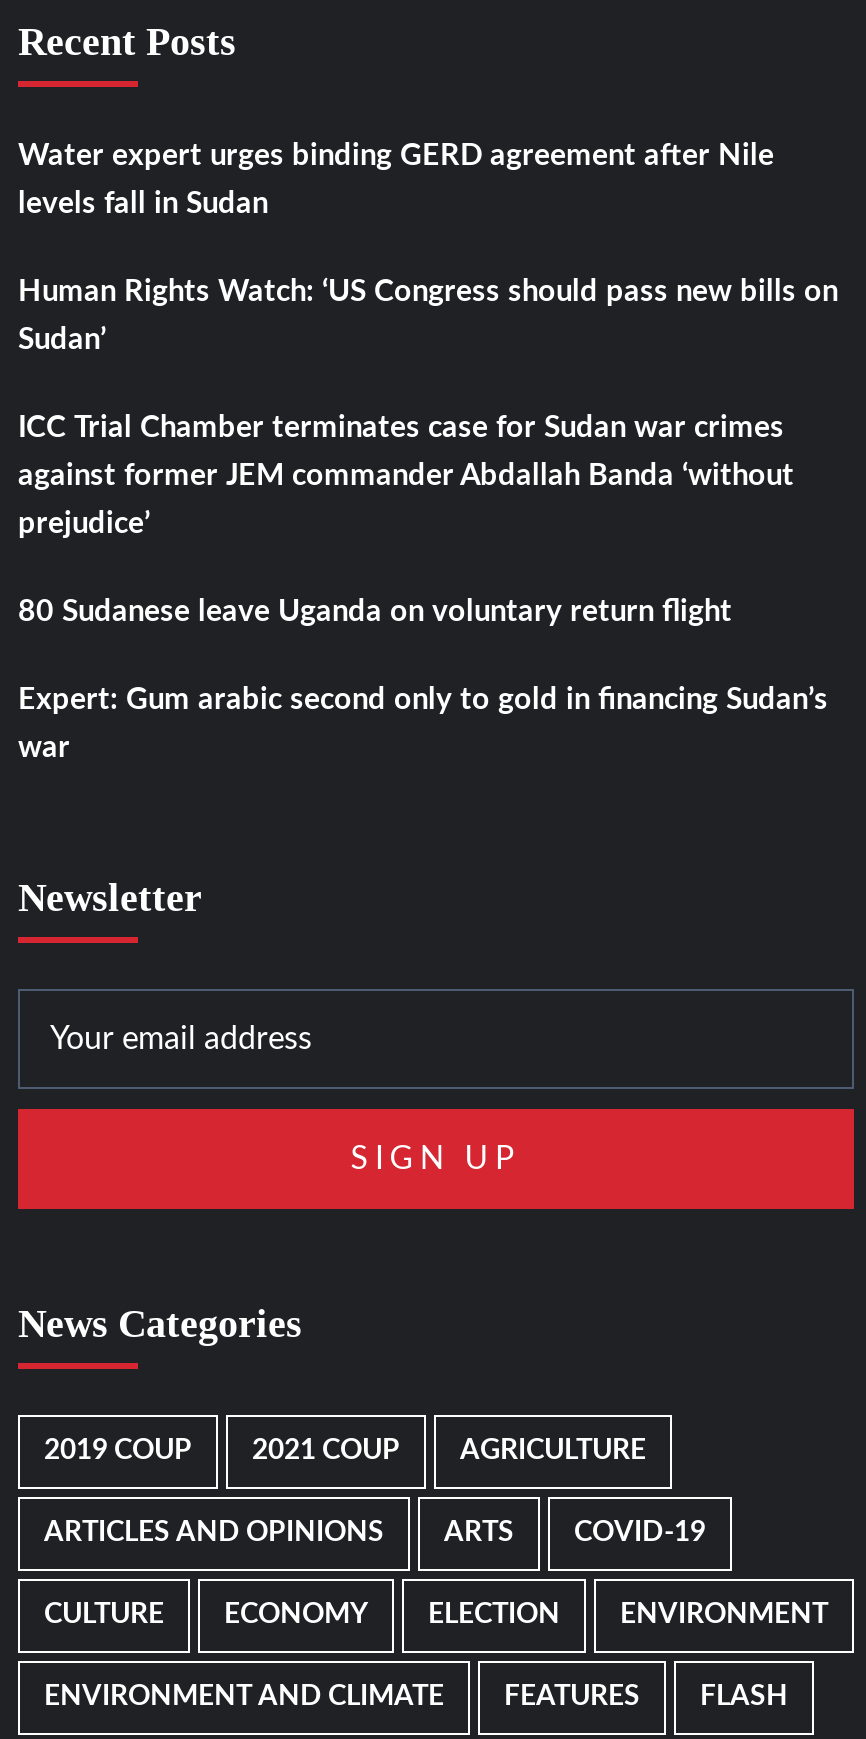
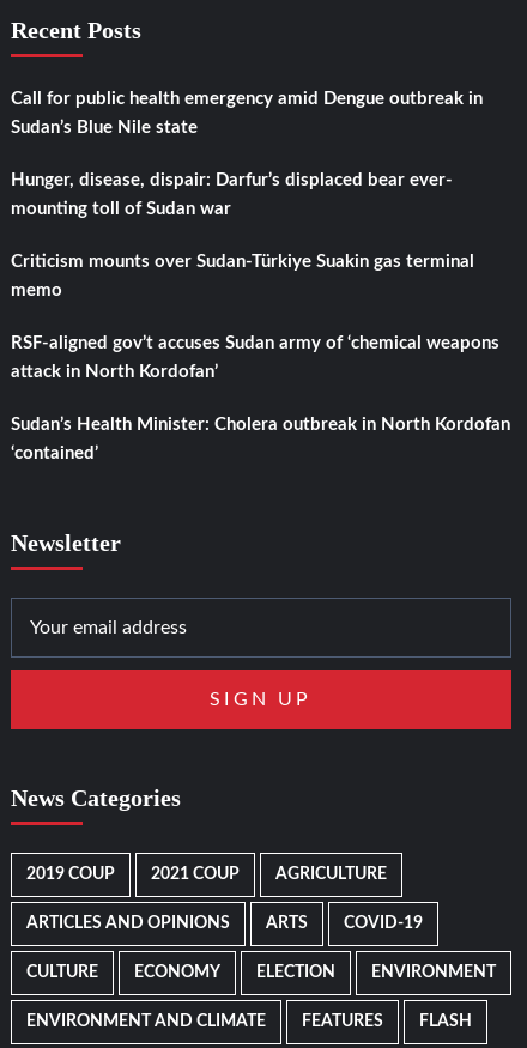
[18,140,774,170] Water expert urges binding GERD agreement after Nile -> [11,89,483,107] Call for public health emergency amid Dengue outbreak in
[18,188,268,218] levels fall in Sudan -> [11,118,198,136] Sudan’s Blue Nile state
[18,276,838,306] Human Rights Watch: ‘US Congress should pass new bills on -> [11,171,453,189] Hunger, disease, dispair: Darfur’s displaced bear ever-
[18,324,106,354] Sudan’ -> [11,200,231,218] mounting toll of Sudan war
[18,412,784,442] ICC Trial Chamber terminates case for Sudan war crimes -> [11,252,474,270] Criticism mounts over Sudan-Türkiye Suakin gas terminal
[18,460,794,490] against former JEM commander Abdallah Banda ‘without -> [11,281,62,299] memo
[18,508,150,538] prejudice’ -> [11,334,499,352] RSF-aligned gov’t accuses Sudan army of ‘chemical weapons
[18,596,732,626] 80 Sudanese leave Uganda on voluntary return flight -> [11,363,218,381] attack in North Kordofan’
[18,684,828,714] Expert: Gum arabic second only to gold in financing Sudan’s -> [11,415,510,433] Sudan’s Health Minister: Cholera outbreak in North Kordofan
[18,732,70,762] war -> [11,444,98,462] ‘contained’

